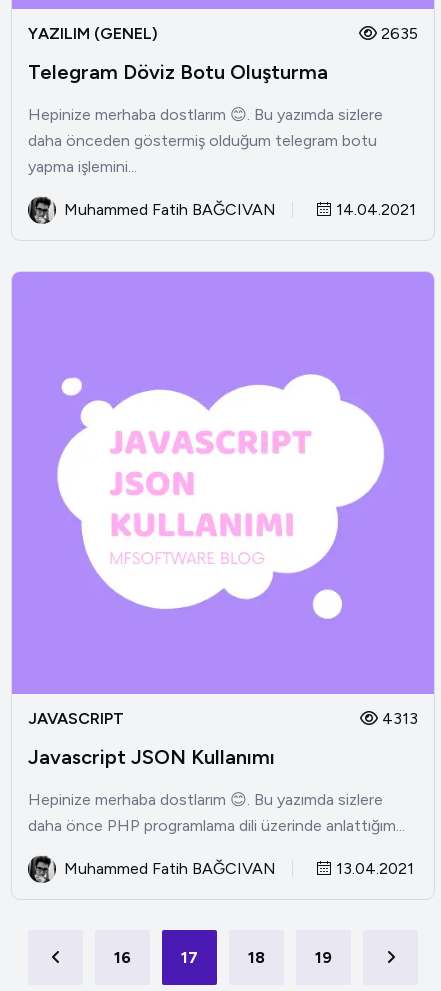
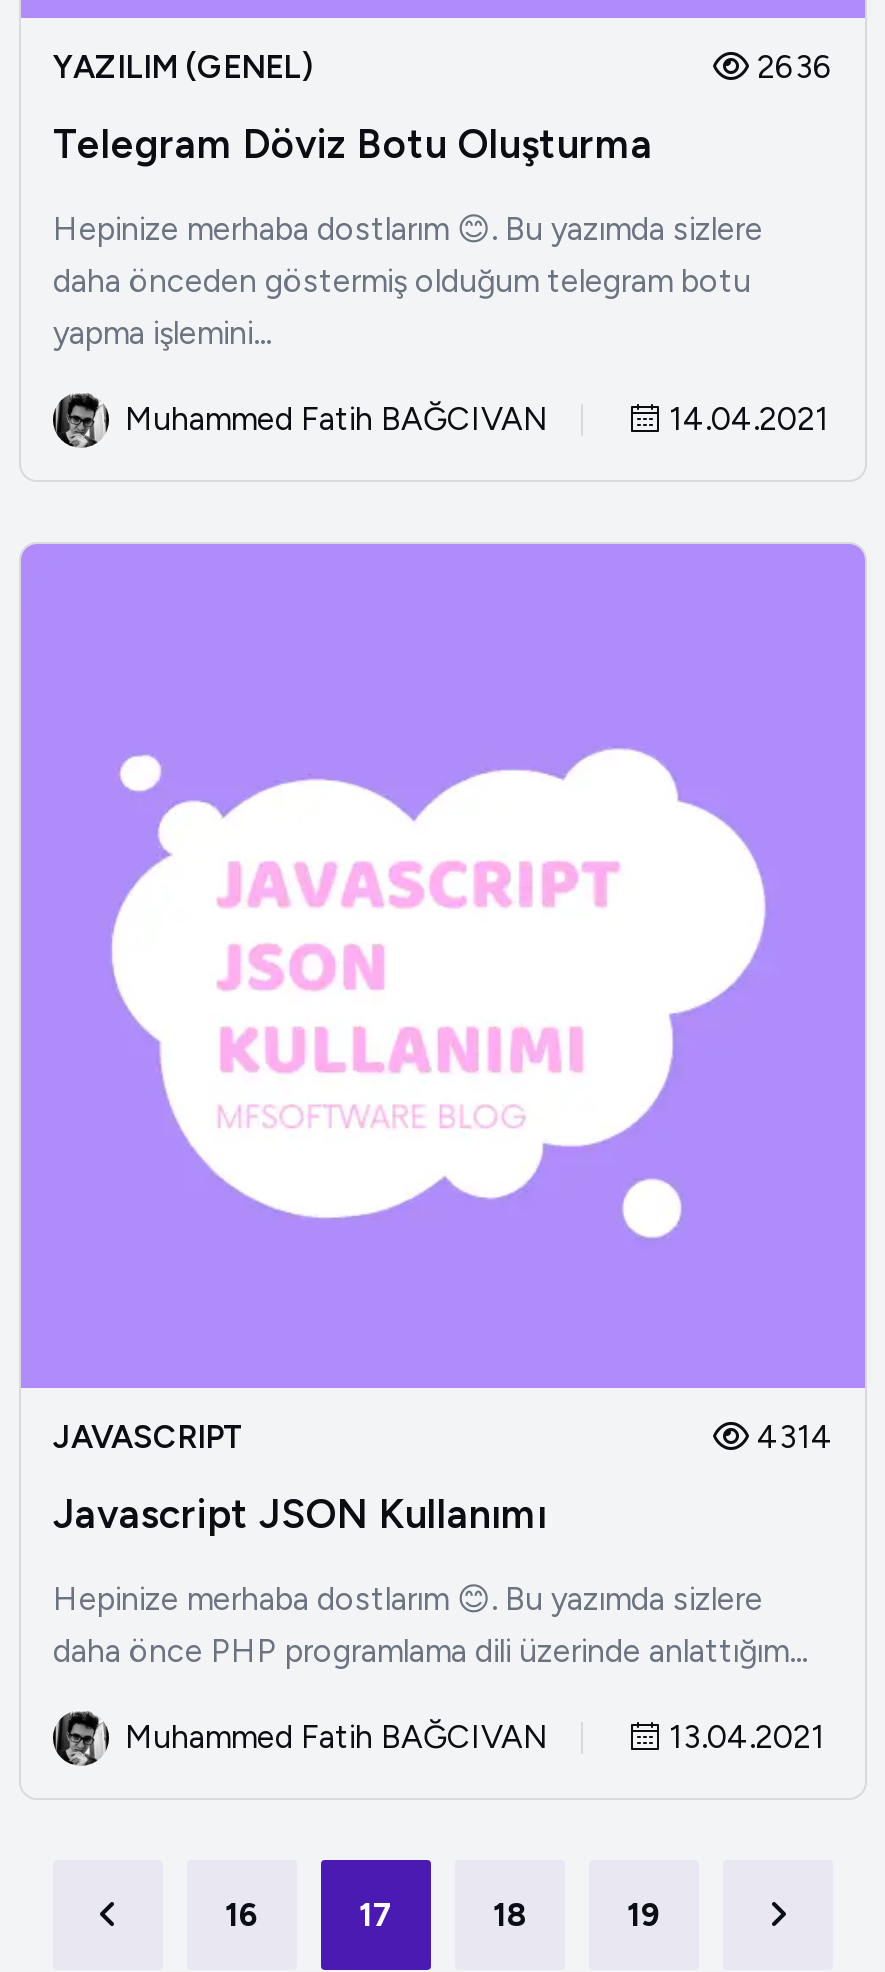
[377,24,418,43] 2635 -> [749,48,833,86] 2636
[378,709,418,728] 4313 -> [749,1418,833,1456] 4314

